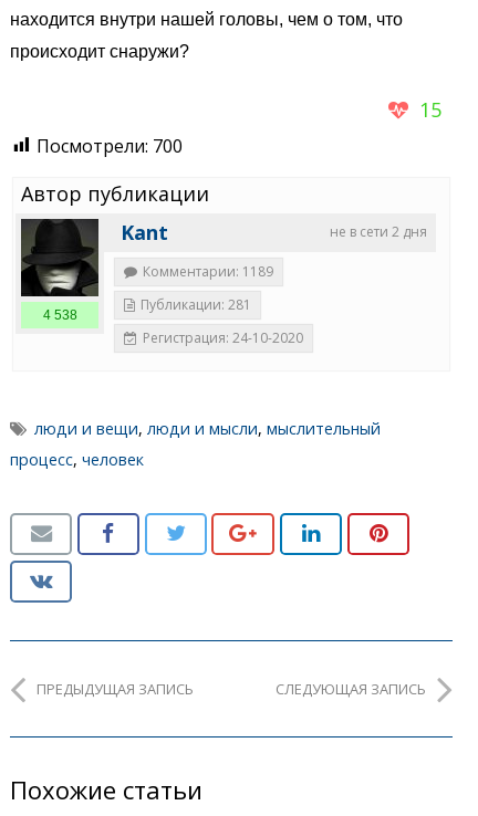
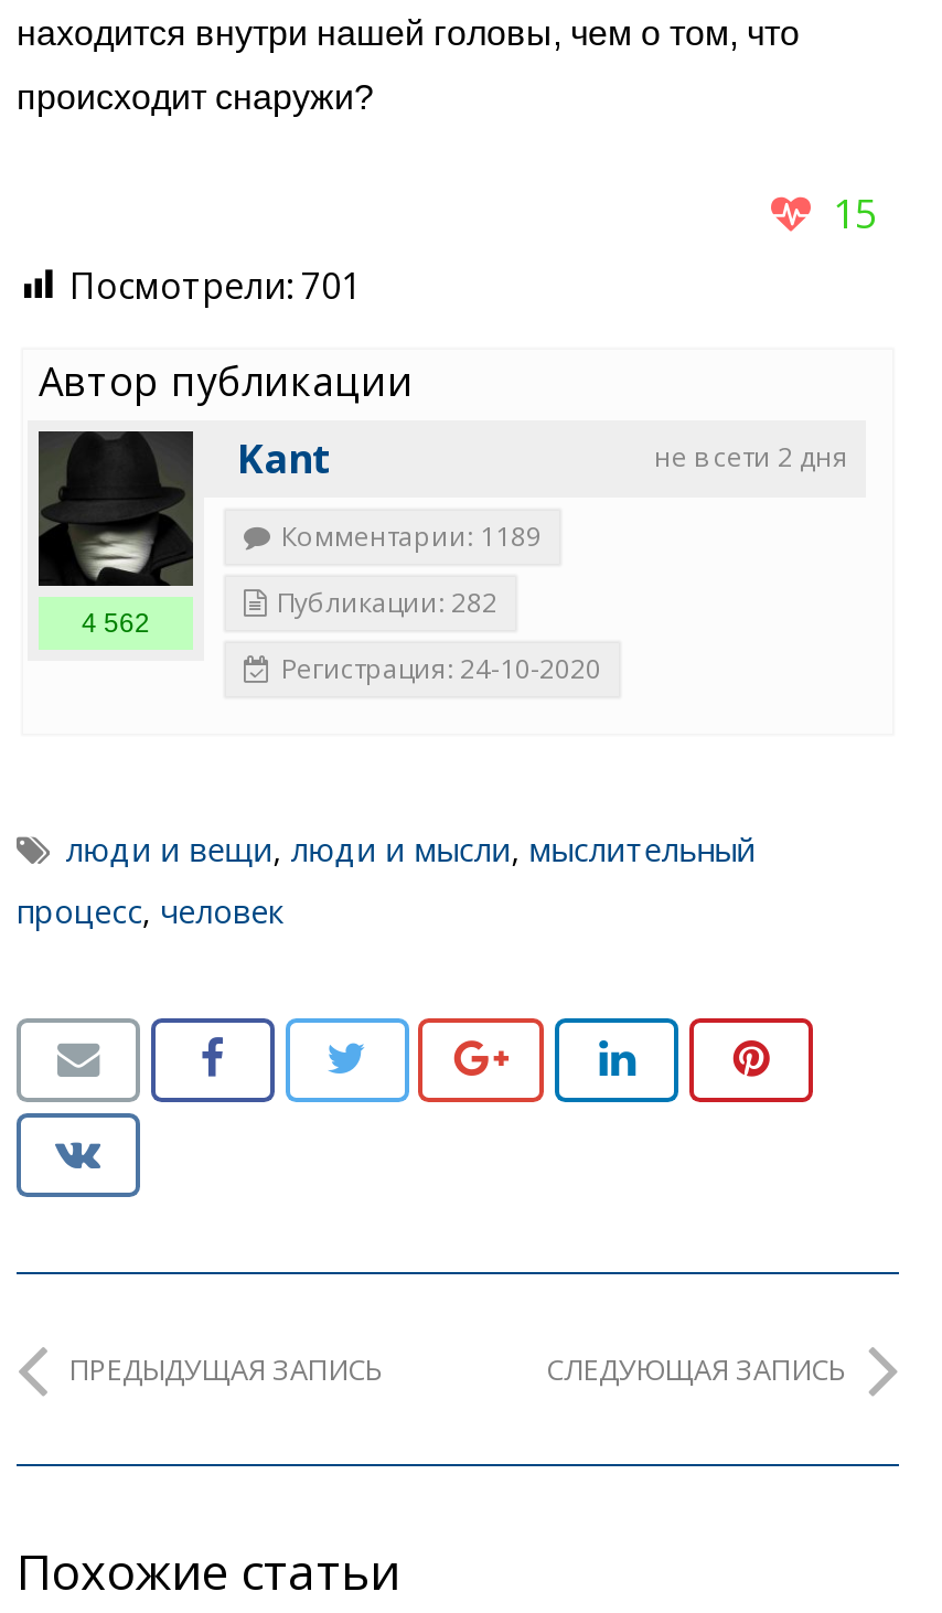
[37,133,183,158] Посмотрели: 700 -> [69,261,361,309] Посмотрели: 701
[141,295,251,314] Публикации: 281 -> [277,583,497,620] Публикации: 282
[43,307,77,322] 4 538 -> [82,607,150,638] 4 562

